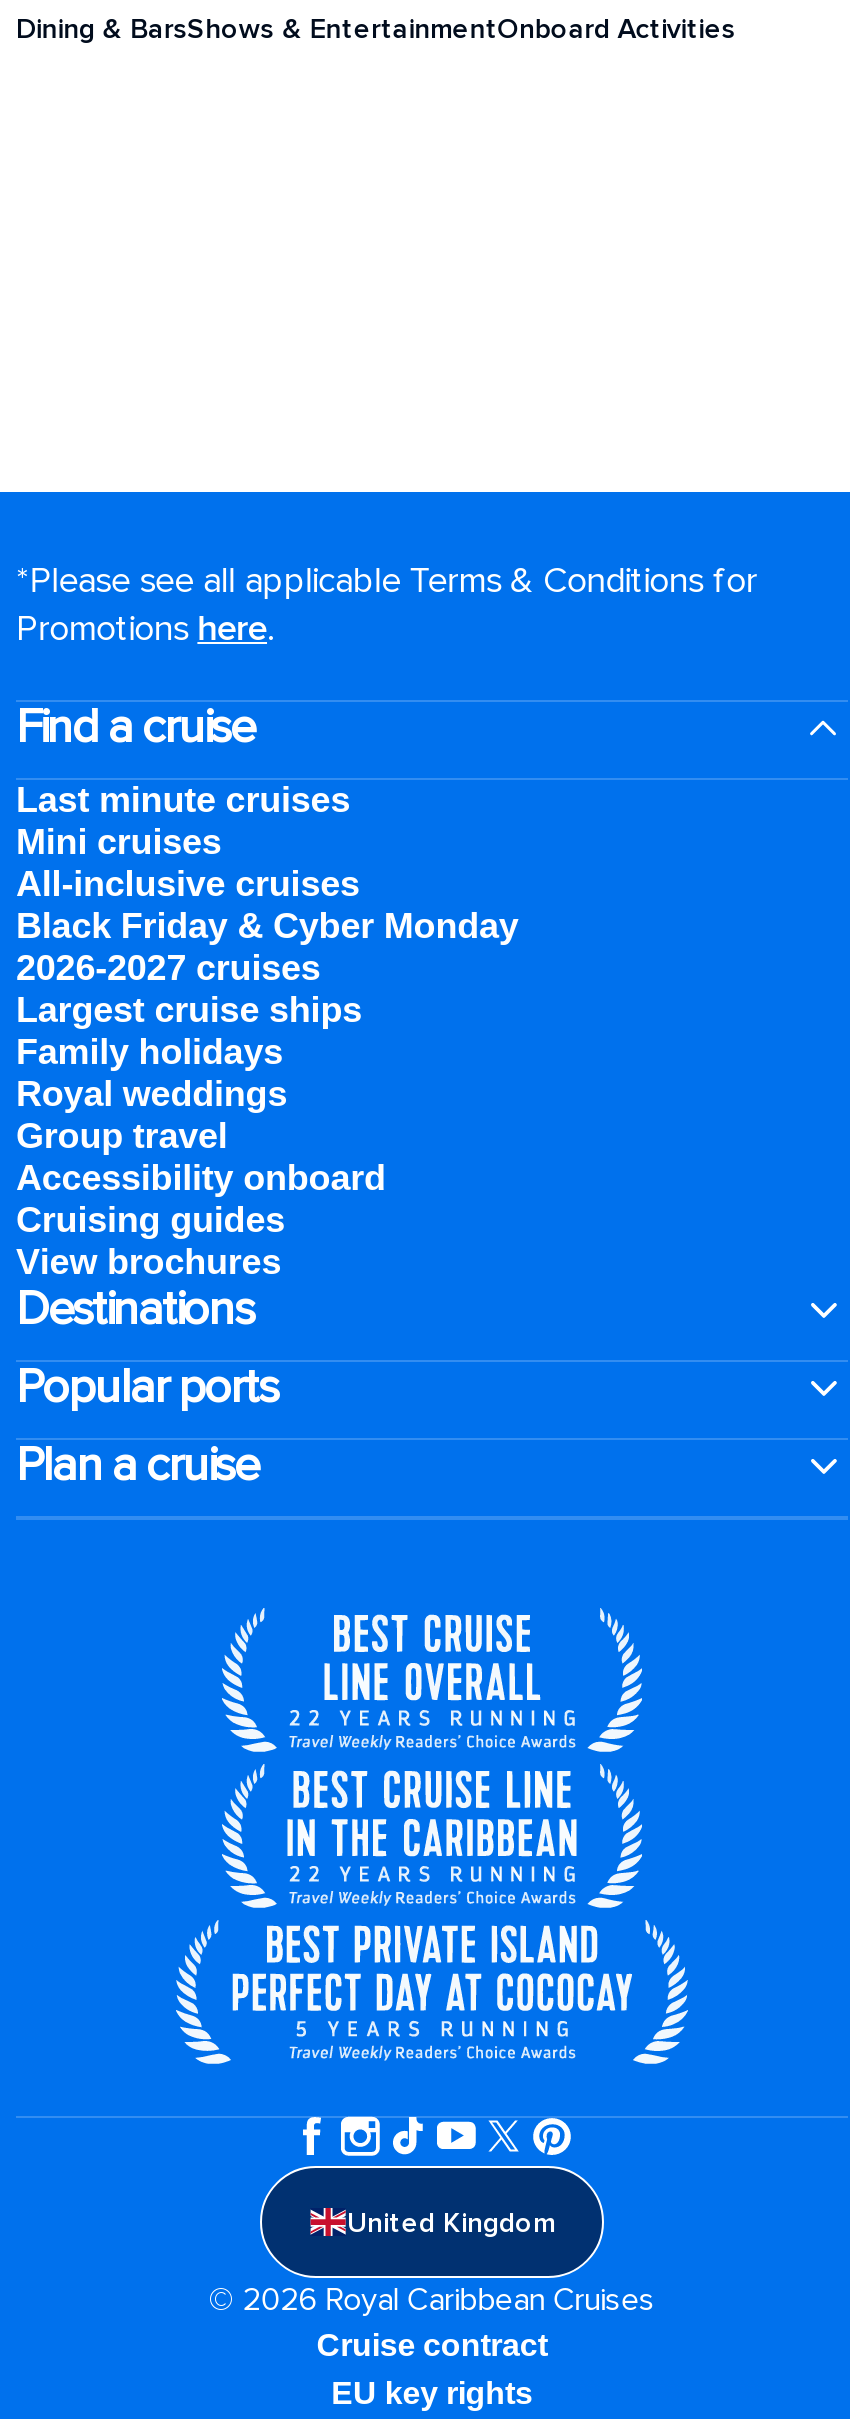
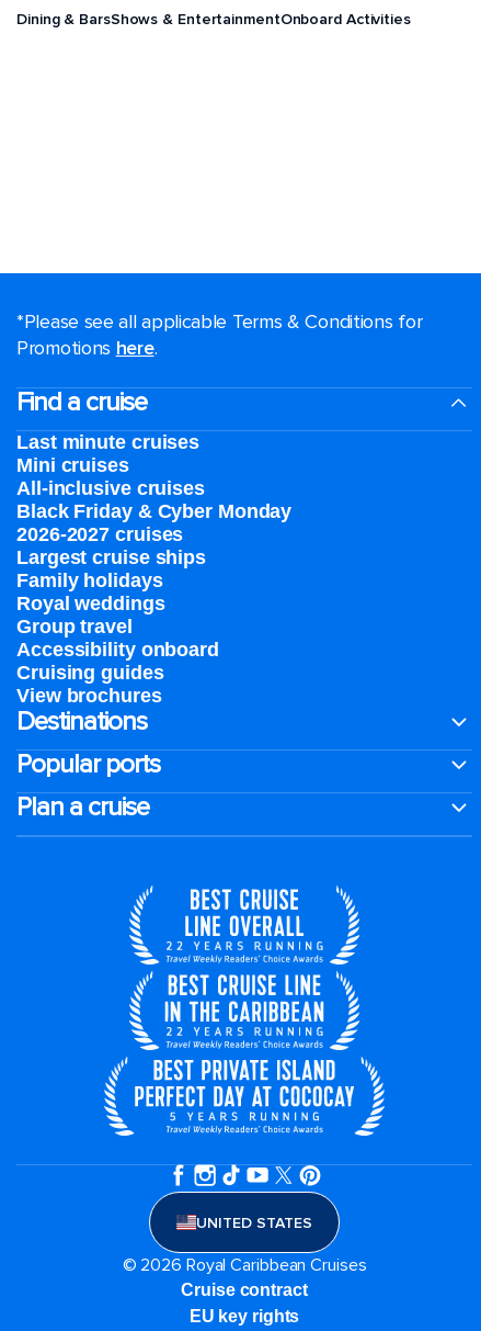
[347,2205,555,2239] United Kingdom -> [197,1213,313,1232] UNITED STATES

